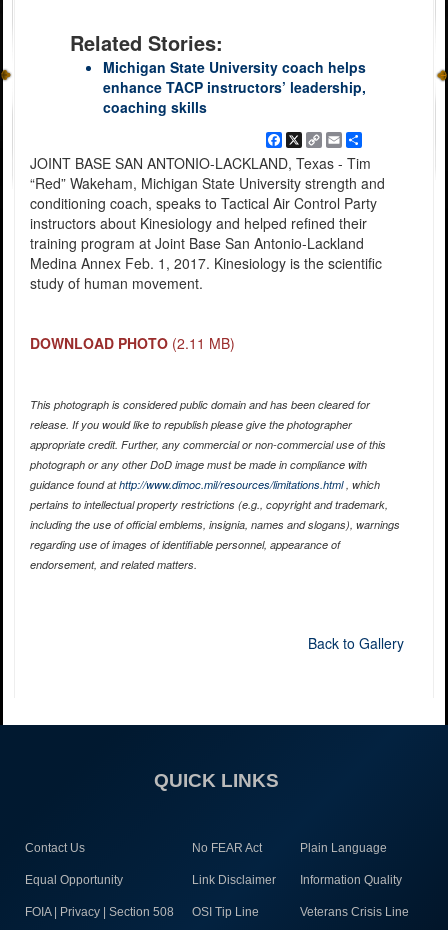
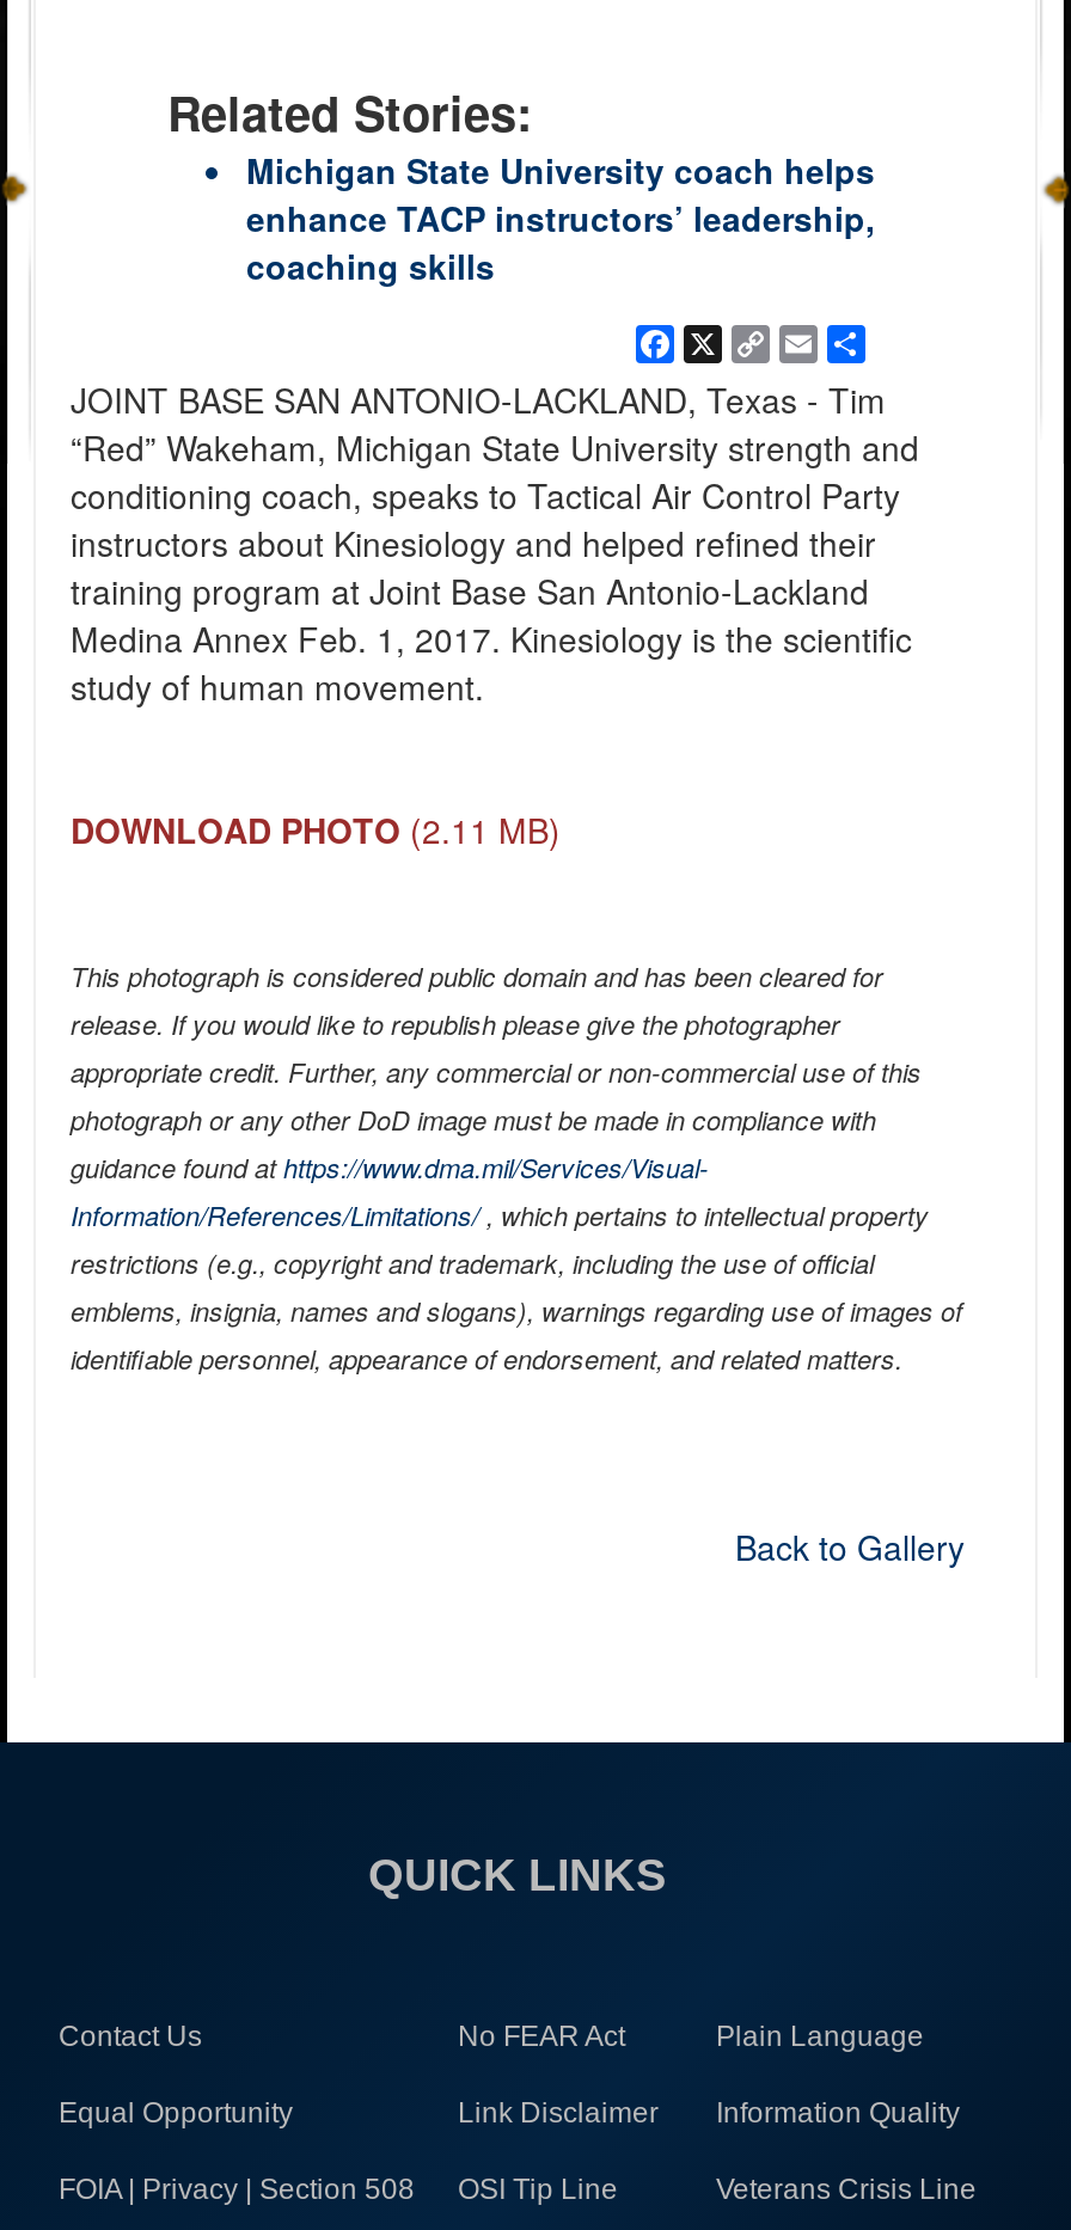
[29,477,399,572] guidance found athttp://www.dimoc.mil/resources/limitations.html, which | pertains to intellectual property restrictions (e.g., copyright and trademark, | including the use of official emblems, insignia, names and slogans), warnings | regarding use of images of identifiable personnel, appearance of | endorsement, and related matters. -> [71,1150,962,1377] guidance found athttps://www.dma.mil/Services/Visual- | Information/References/Limitations/, which pertains to intellectual property | restrictions (e.g., copyright and trademark, including the use of official | emblems, insignia, names and slogans), warnings regarding use of images of | identifiable personnel, appearance of endorsement, and related matters.

